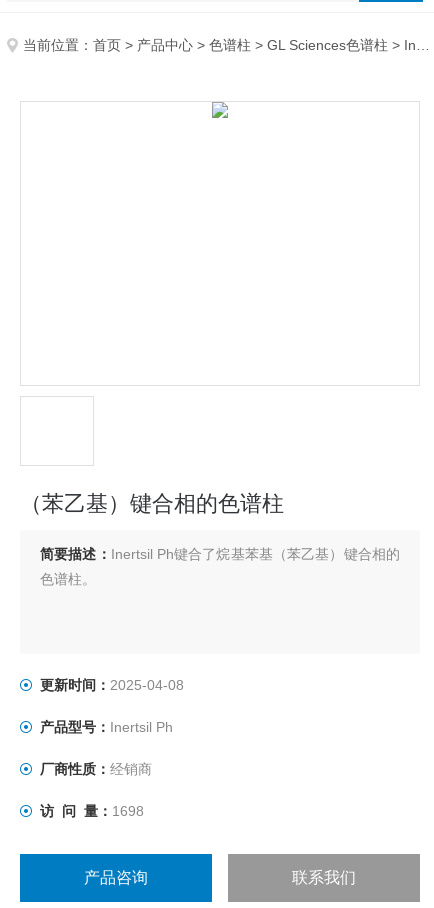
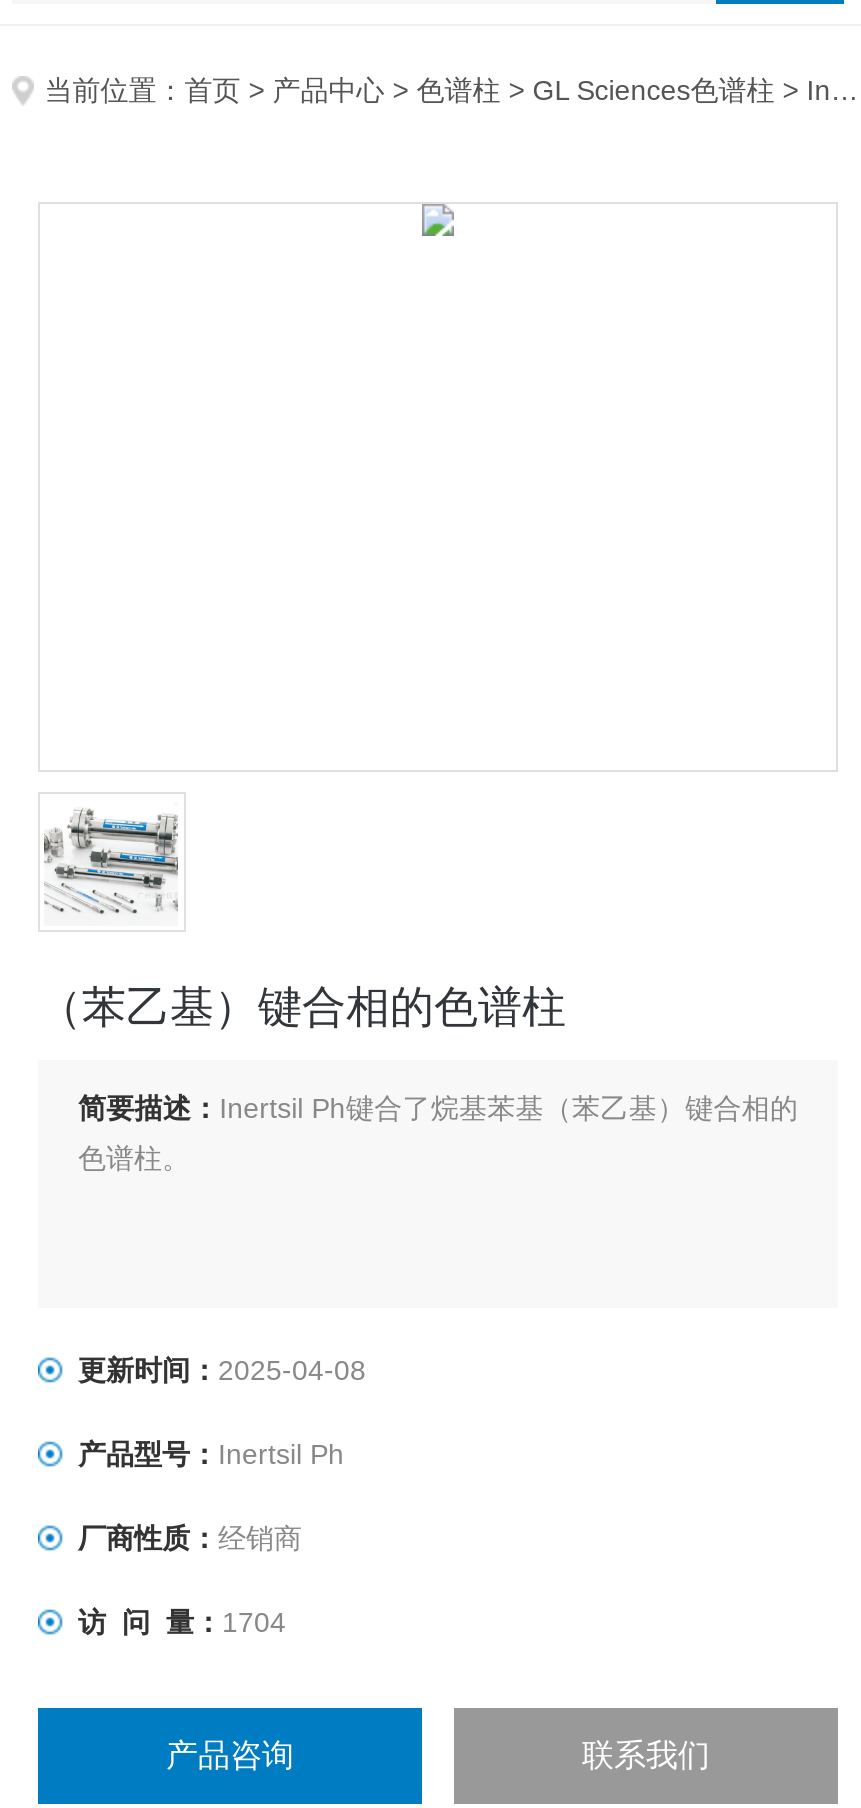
none -> [42,808,180,916] [image]
[40,803,144,819] 访 问 量：1698 -> [78,1607,286,1639] 访 问 量：1704

